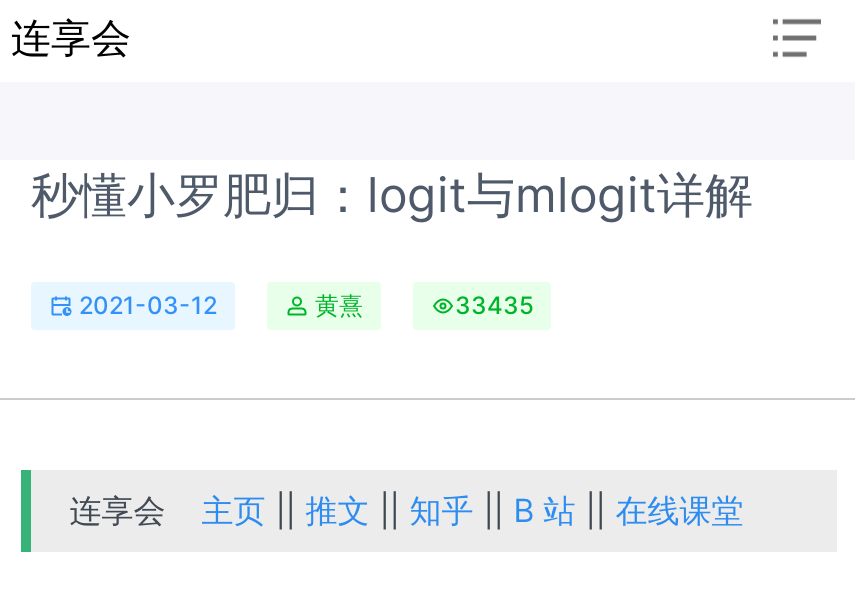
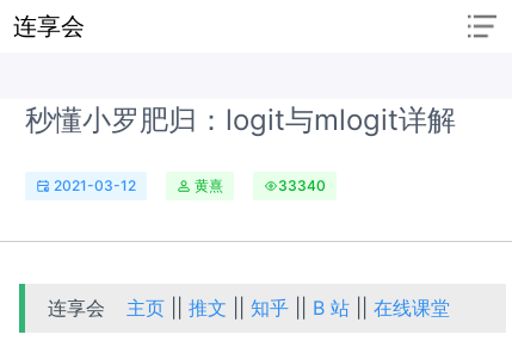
[455,290,533,320] 33435 -> [278,176,326,194] 33340

